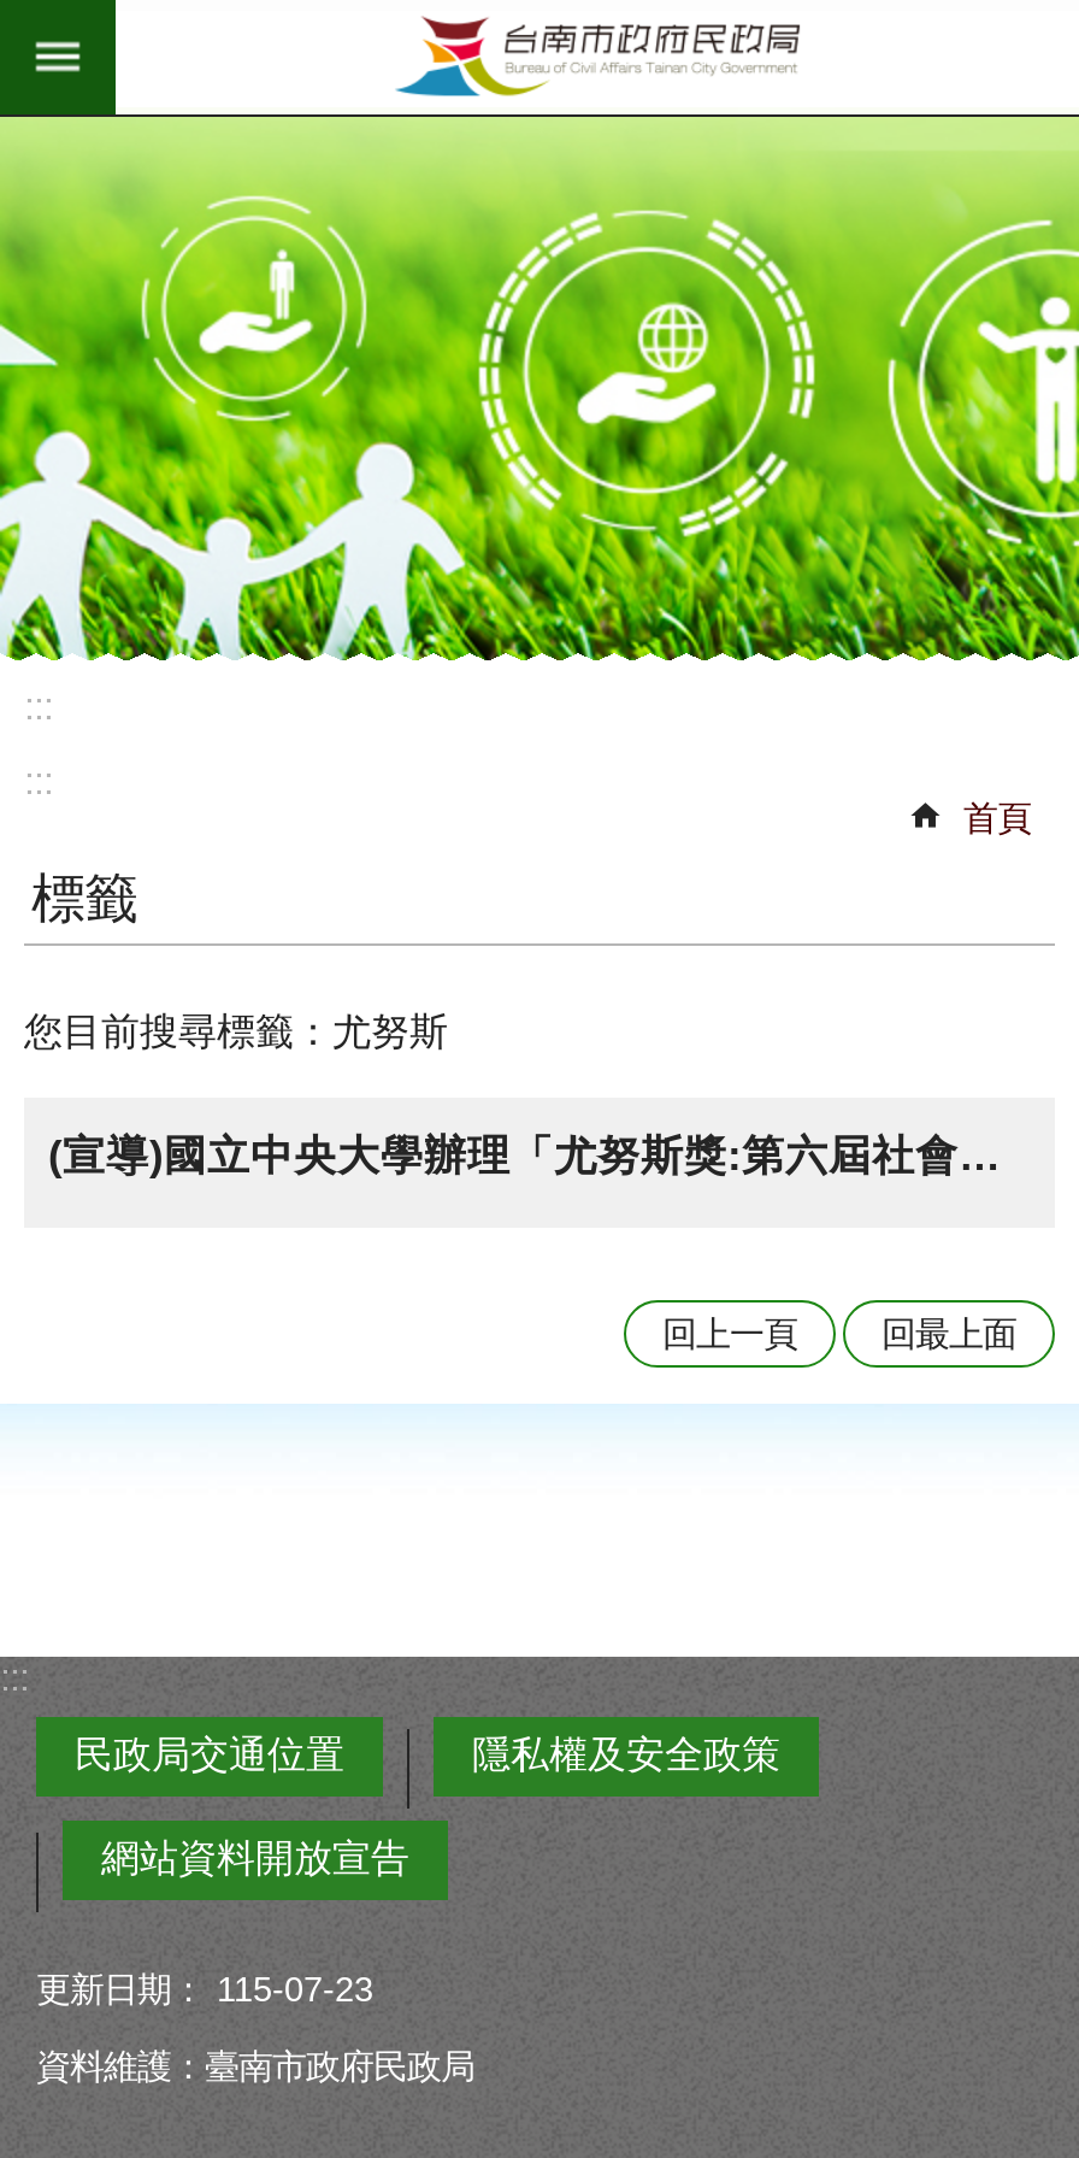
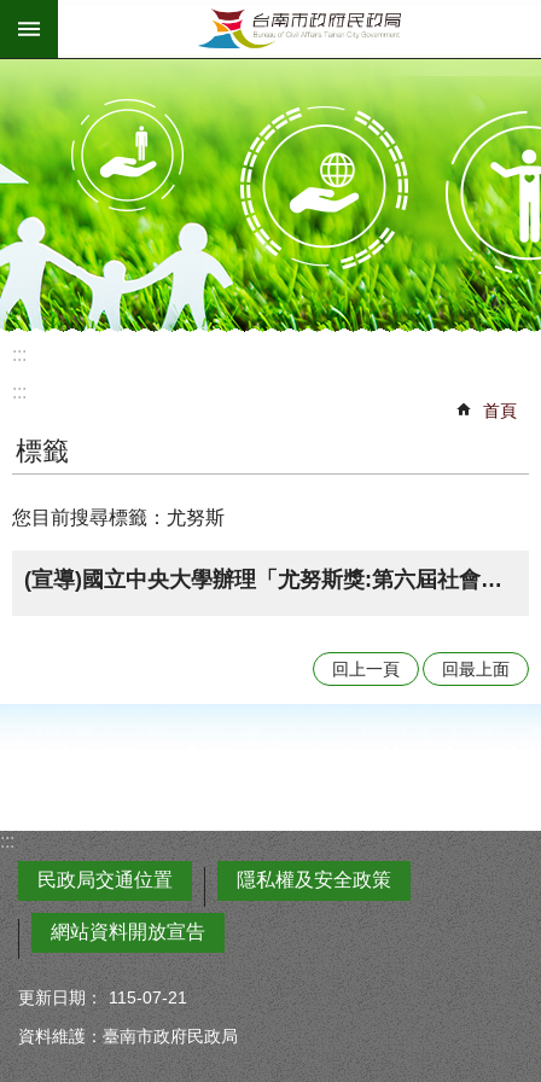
[36,1970,373,2009] 更新日期： 115-07-23 -> [18,988,187,1007] 更新日期： 115-07-21

